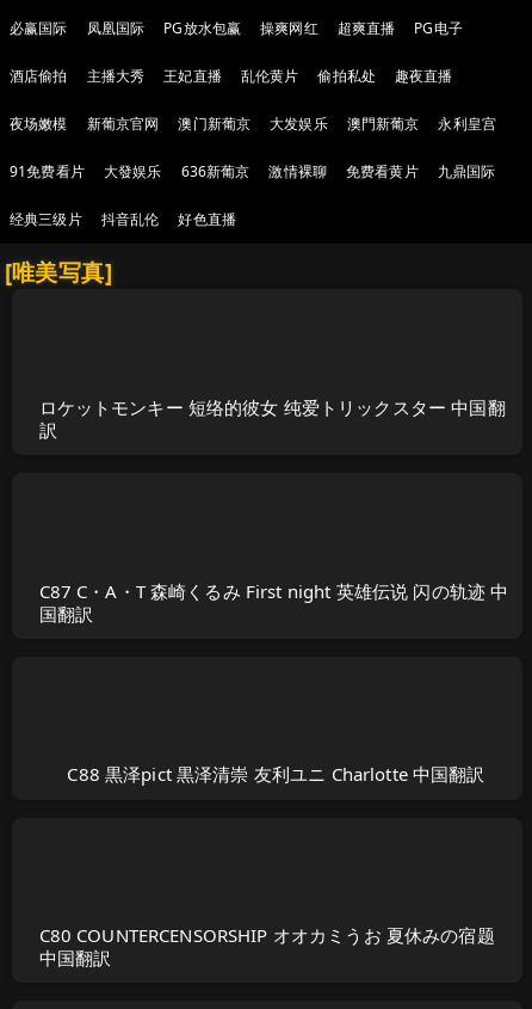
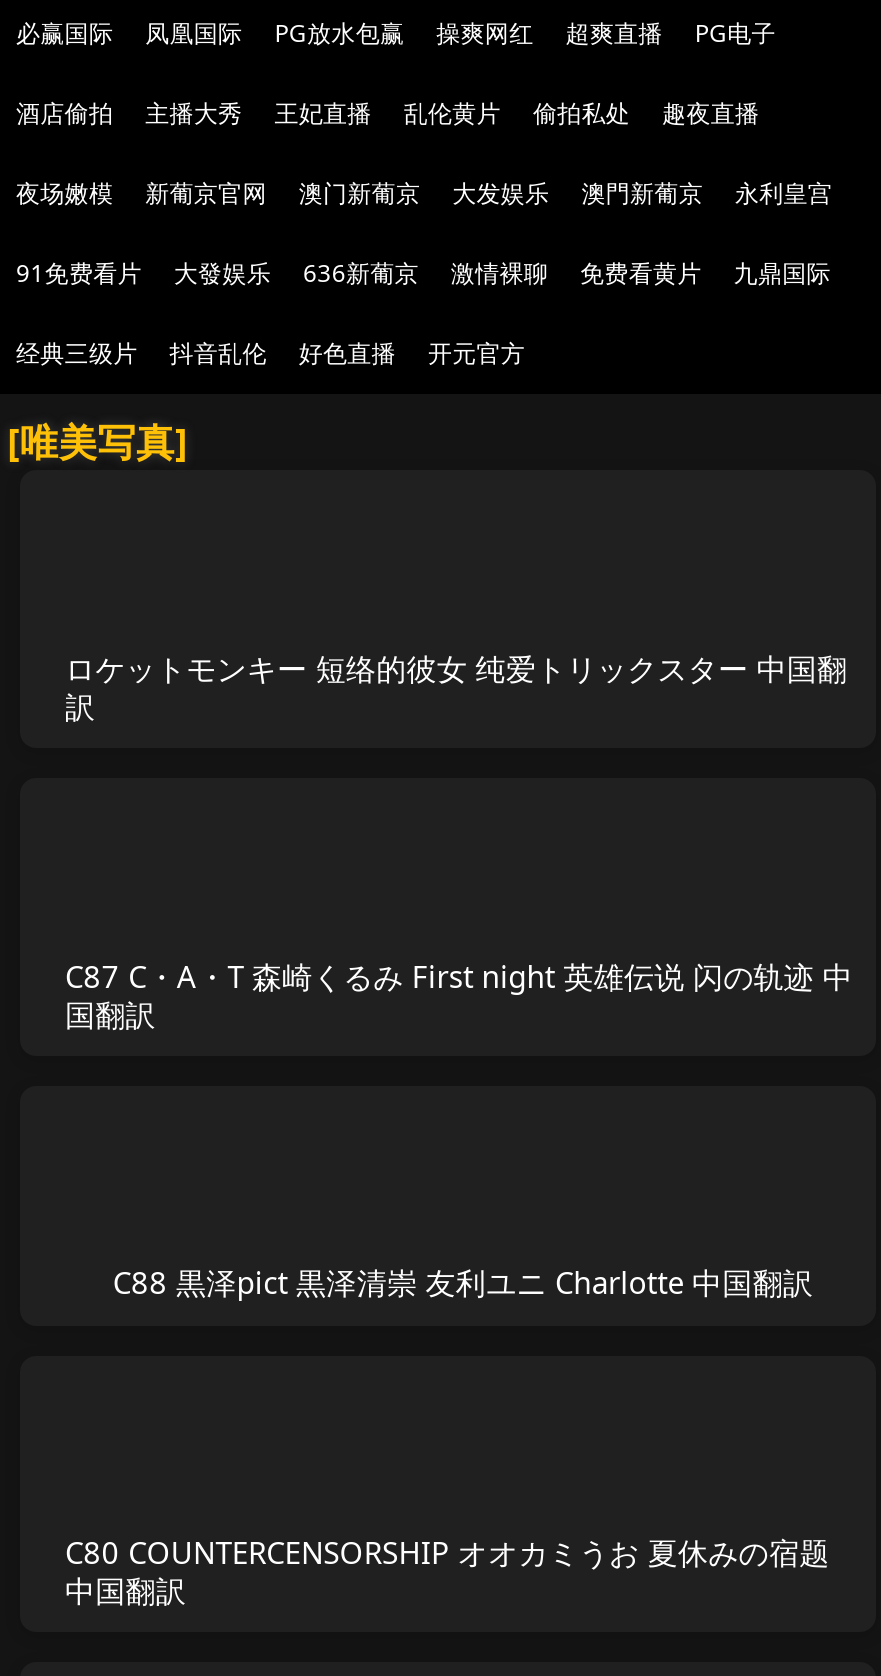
none -> [428,336,525,370] 开元官方

